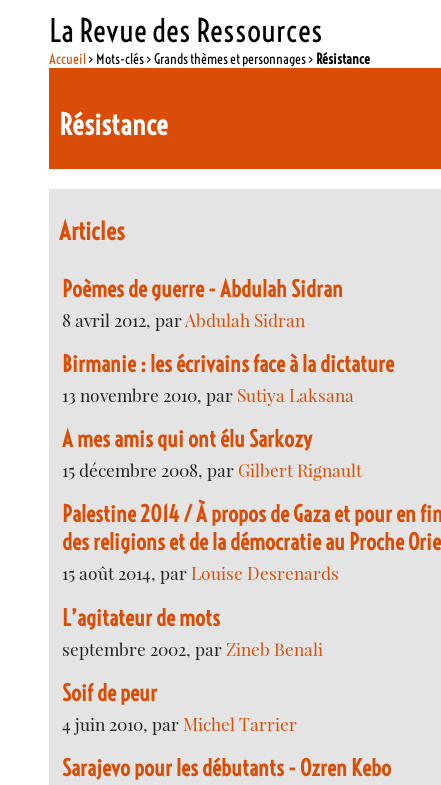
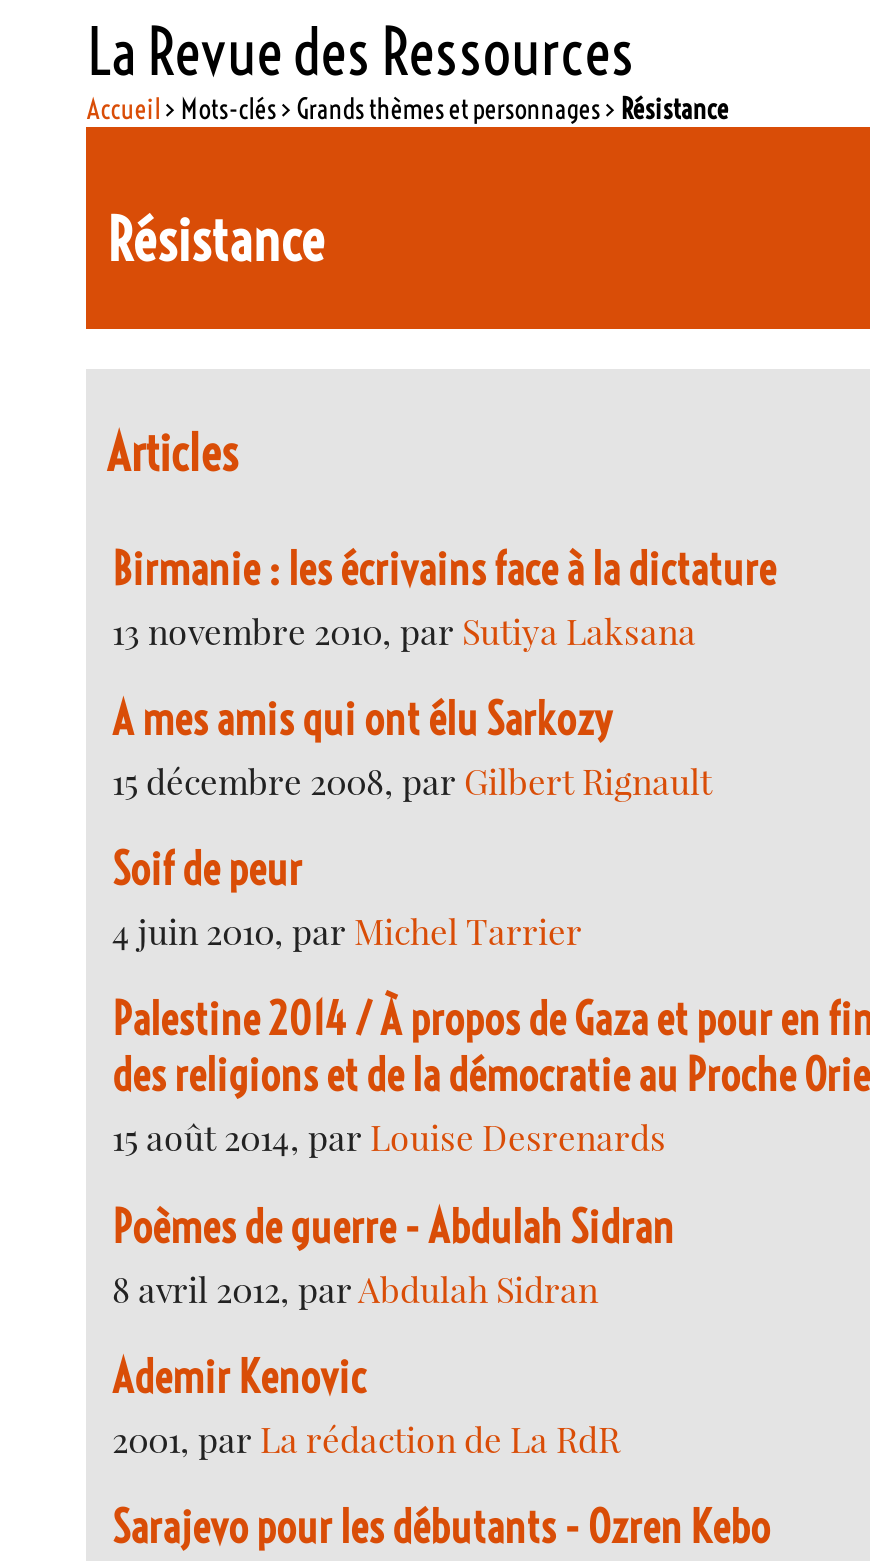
moved [62,275,343,331] -> [112,1198,674,1310]: Poèmes de guerre - Abdulah Sidran | 8 avril 2012, par Abdulah Sidran
moved [62,350,394,481] -> [112,541,776,803]: Birmanie : les écrivains face à la dictature | 13 novembre 2010, par Sutiya Laksana | A mes amis qui ont élu Sarkozy | 15 décembre 2008, par Gilbert Rignault
none -> [112,1349,620,1460] Ademir Kenovic | 2001, par La rédaction de La RdR
[62,604,323,659] L’agitateur de mots | septembre 2002, par Zineb Benali -> none
moved [62,679,297,735] -> [112,841,582,953]: Soif de peur | 4 juin 2010, par Michel Tarrier

